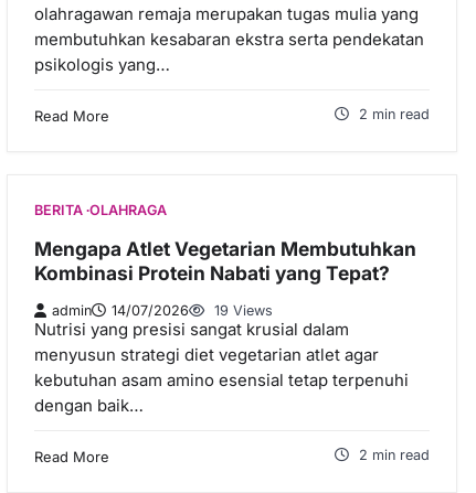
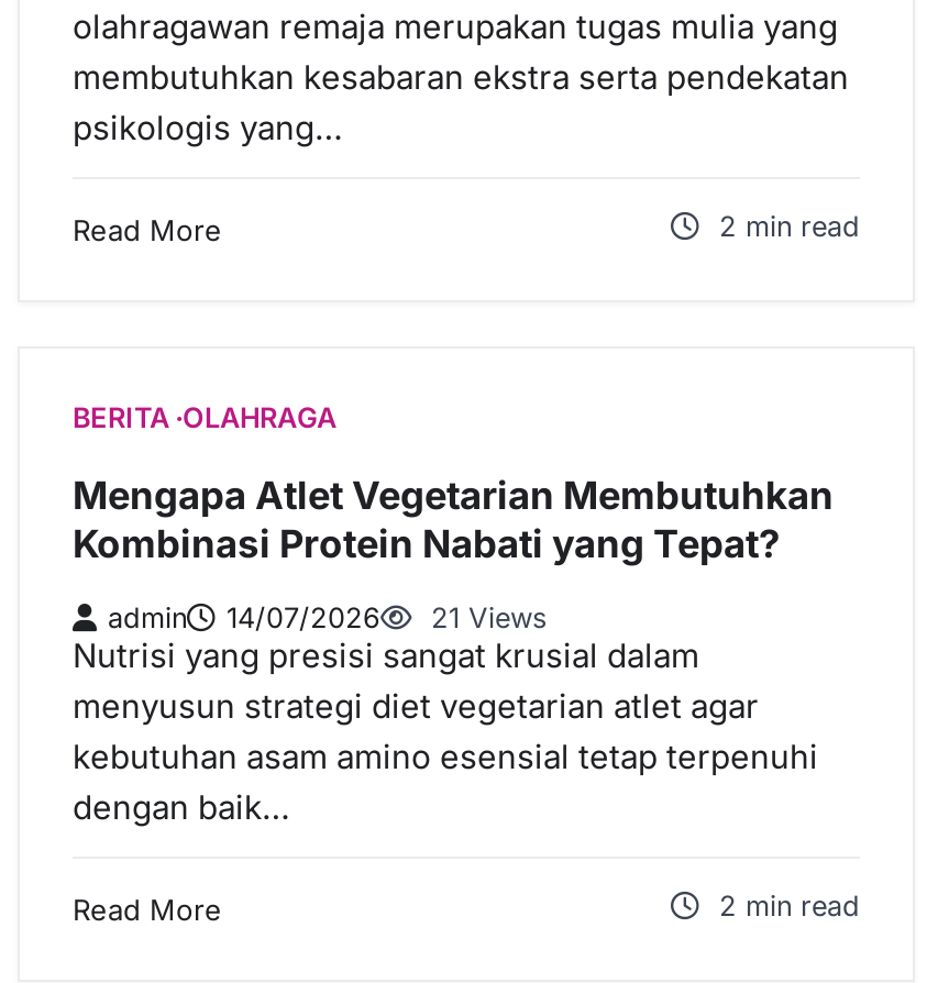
[52,302,273,319] admin 14/07/2026 19 Views -> [108,603,548,636] admin 14/07/2026 21 Views

